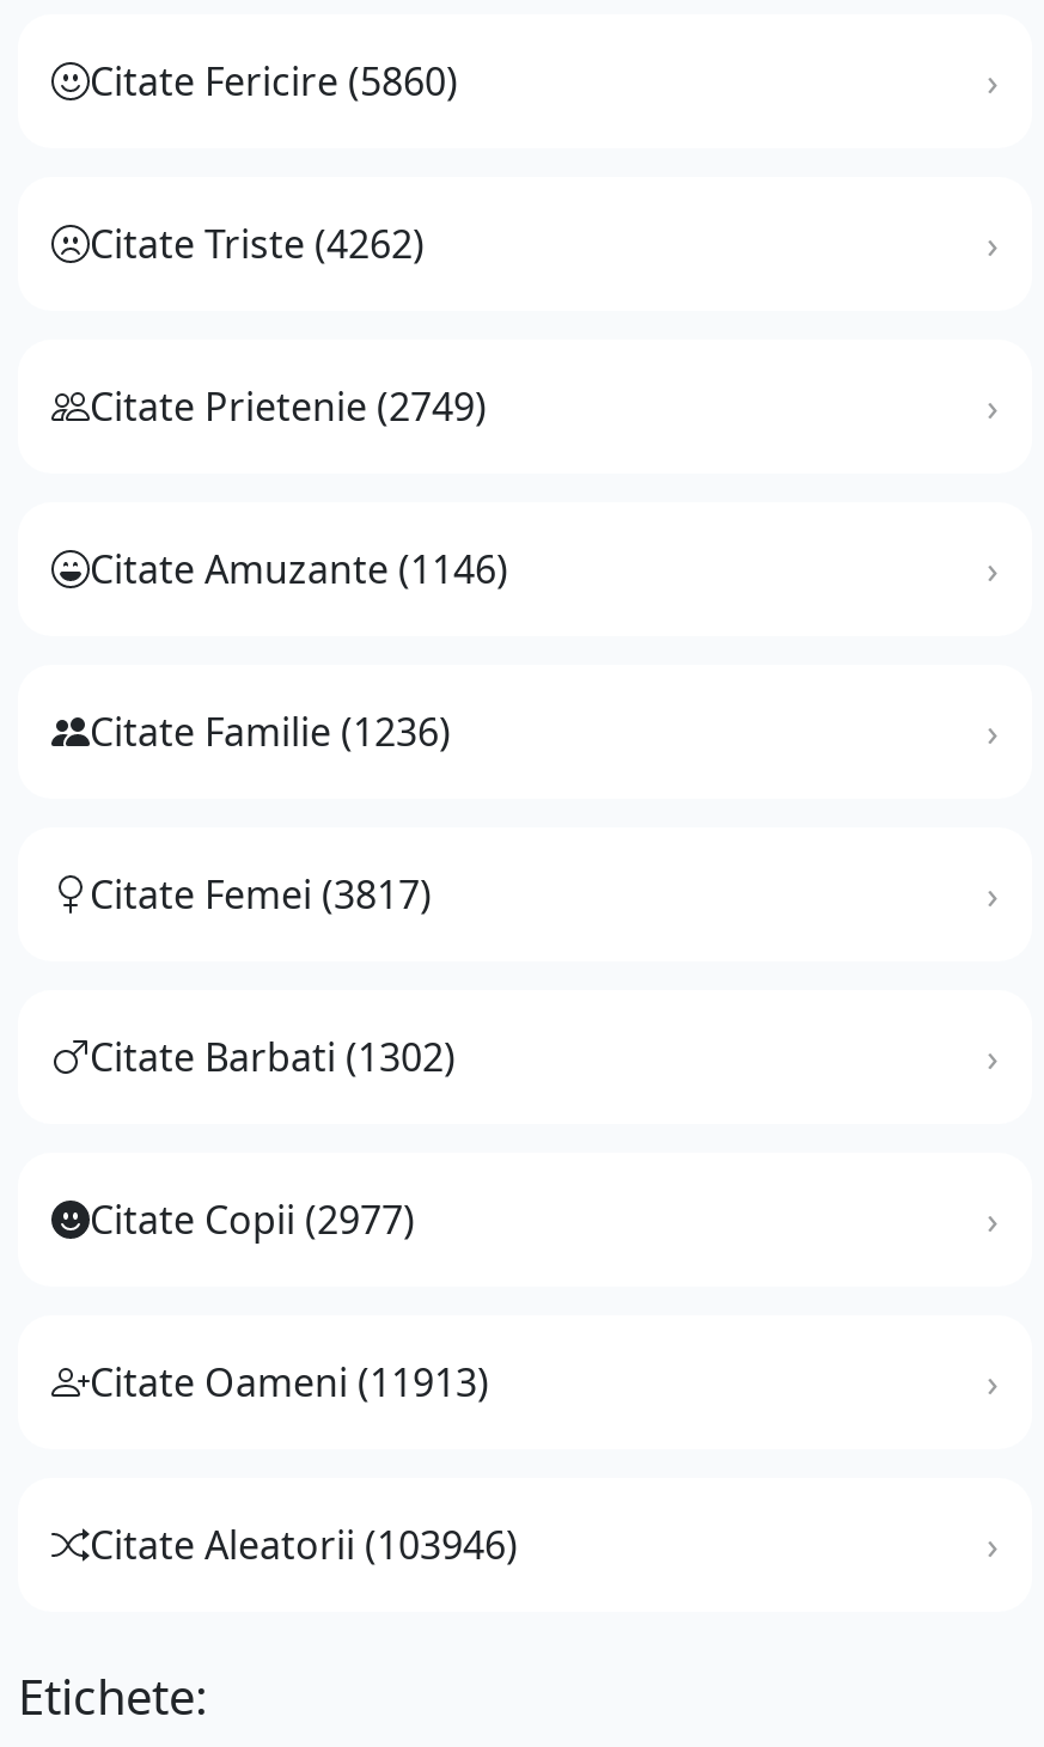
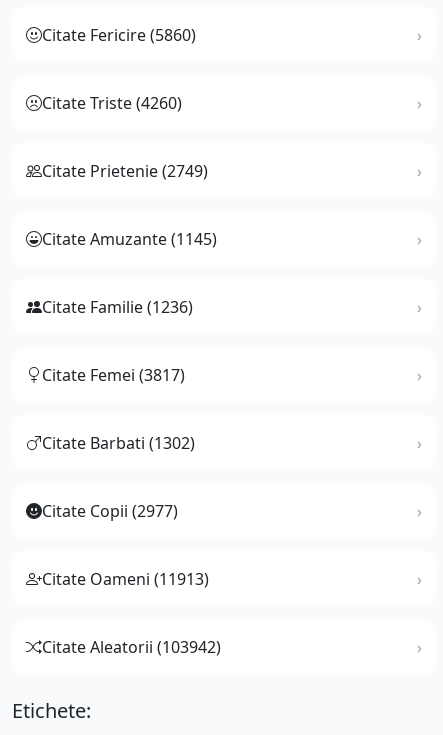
[90,216,425,269] Citate Triste (4262) -> [42,91,182,113] Citate Triste (4260)
[90,542,508,594] Citate Amuzante (1146) -> [42,227,217,249] Citate Amuzante (1145)
[90,1517,518,1570] Citate Aleatorii (103946) -> [42,635,221,657] Citate Aleatorii (103942)

